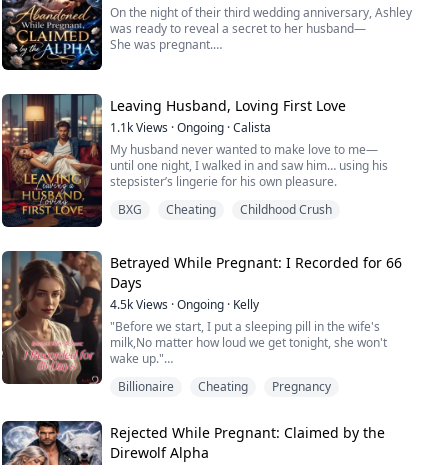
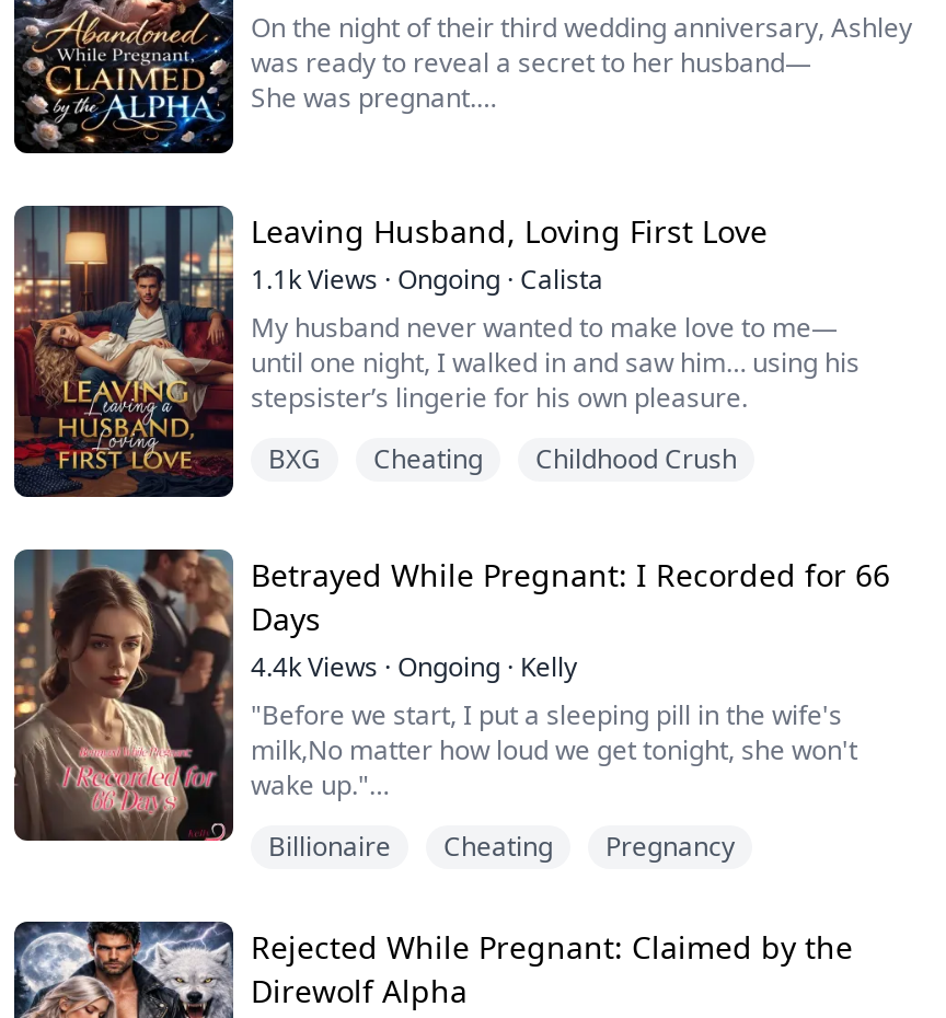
[110,296,259,313] 4.5k Views · Ongoing · Kelly -> [251,648,577,685] 4.4k Views · Ongoing · Kelly

